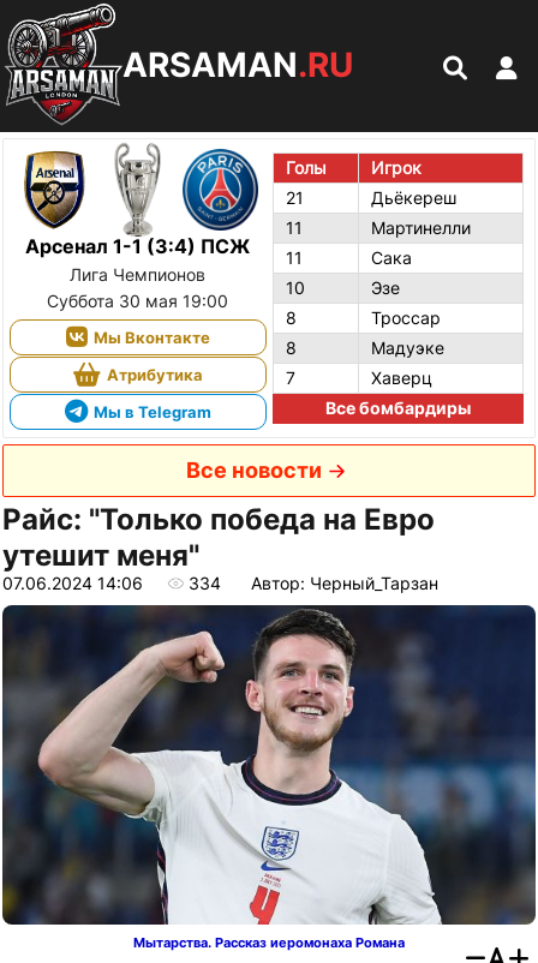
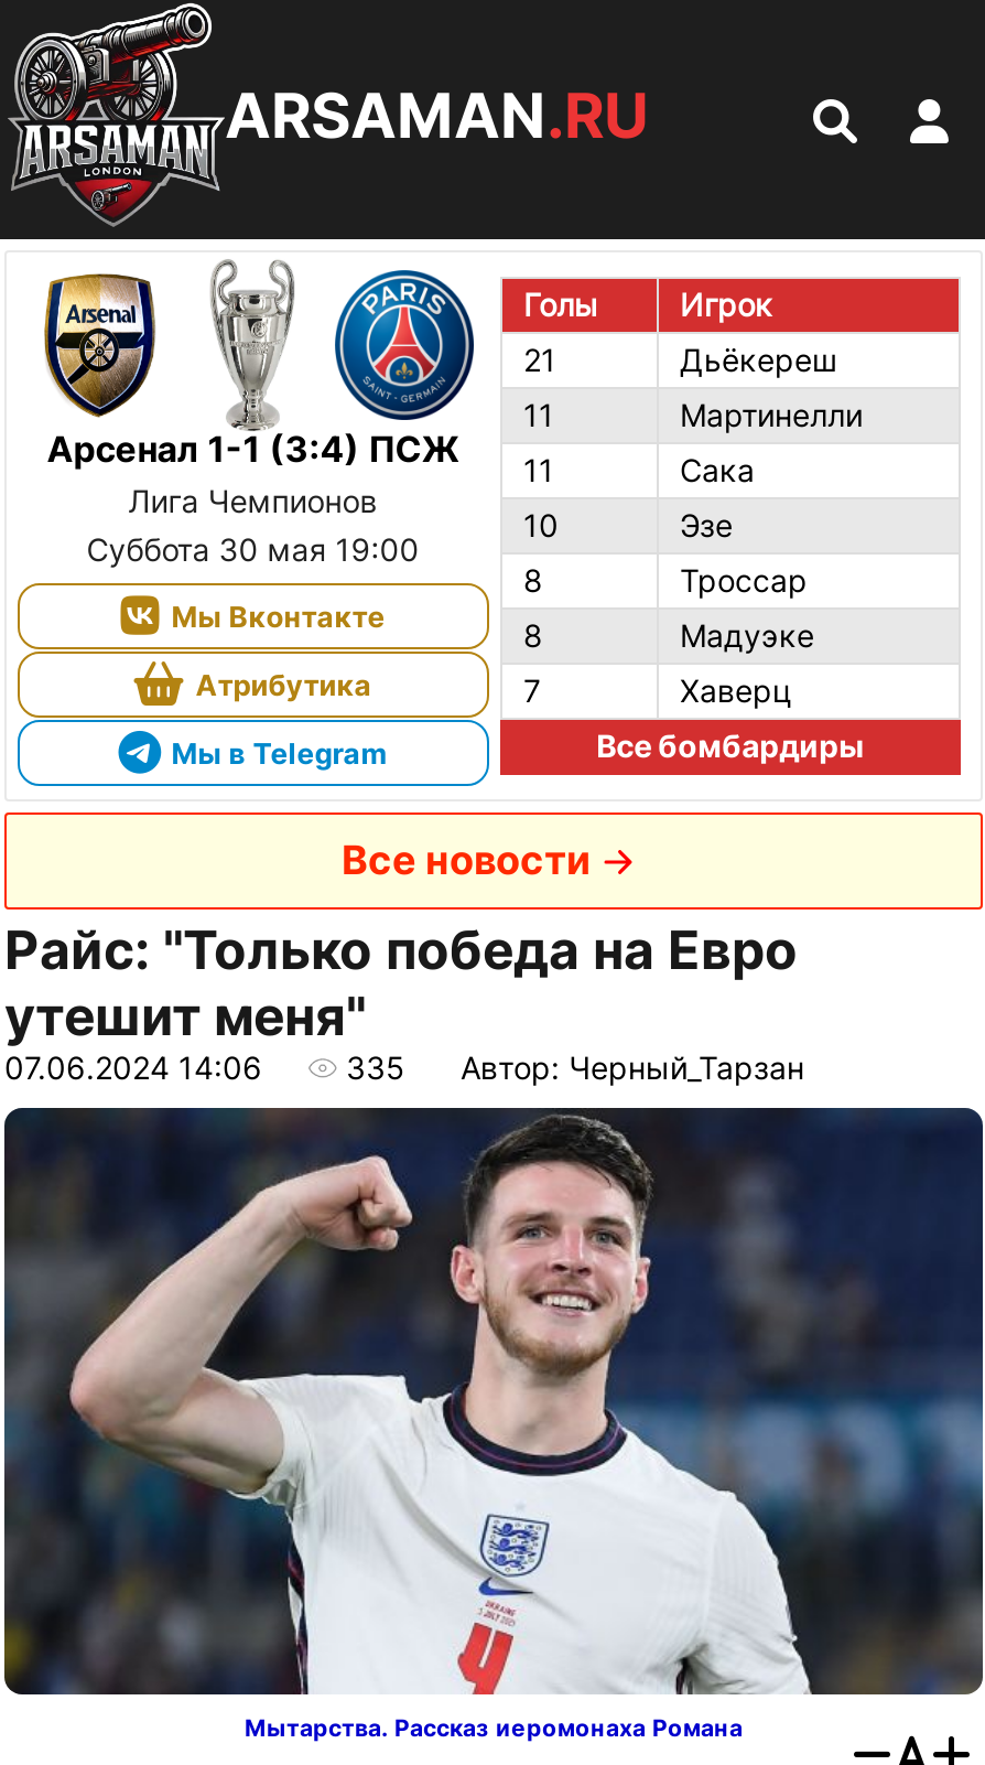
[189,573,438,593] 334 Автор: Черный_Тарзан -> [346,1048,804,1086] 335 Автор: Черный_Тарзан

